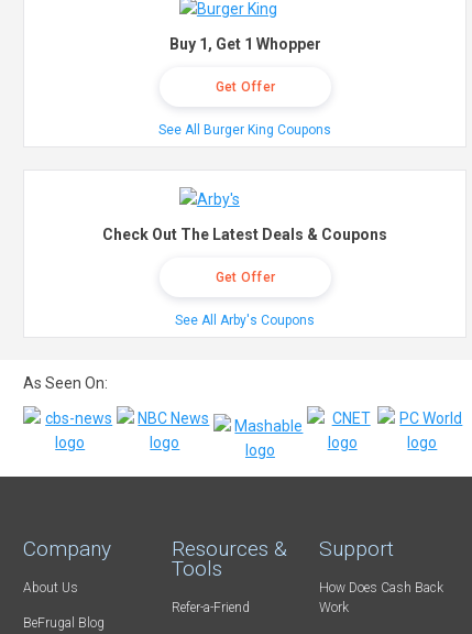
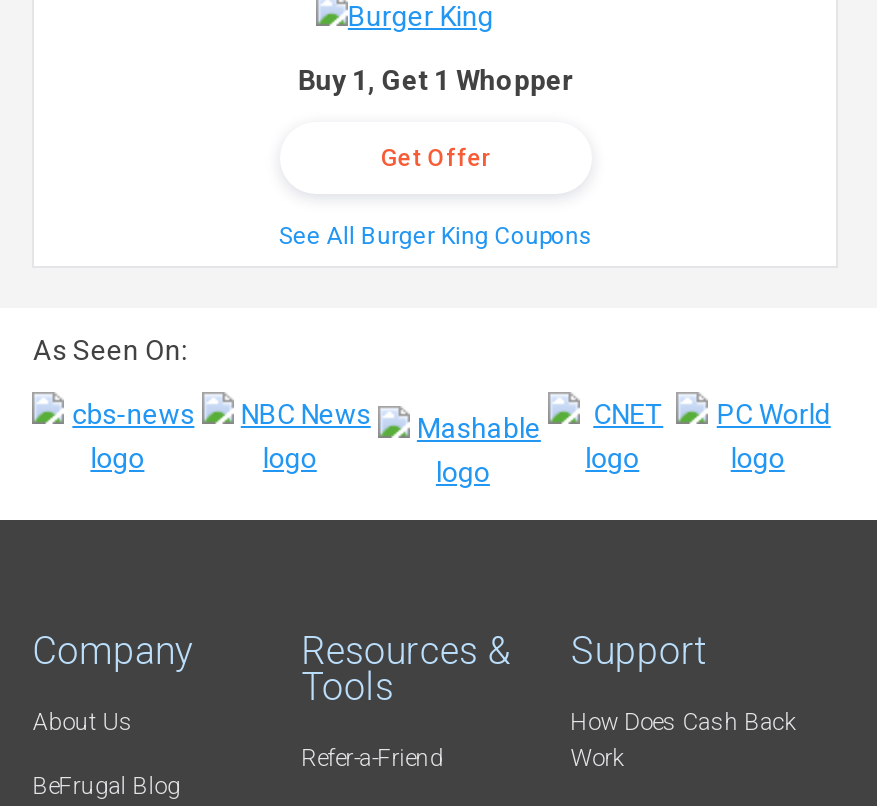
[103,226,388,328] Check Out The Latest Deals & Coupons | Get Offer | See All Arby's Coupons -> none

